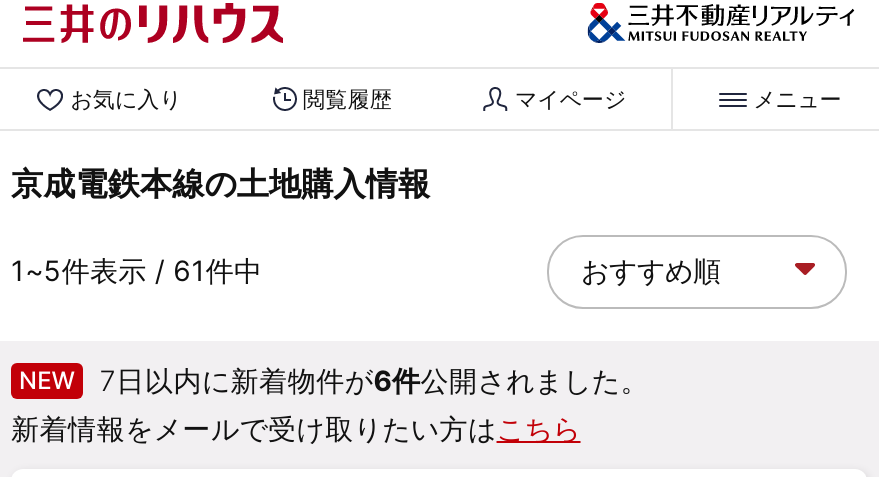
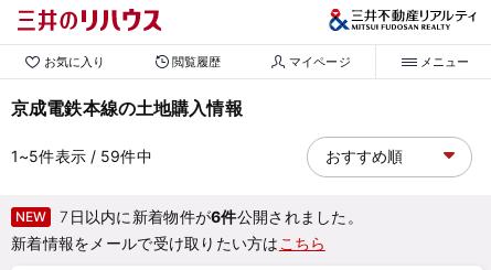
[11,253,262,287] 1~5件表示/ 61件中 -> [11,147,152,165] 1~5件表示/ 59件中

